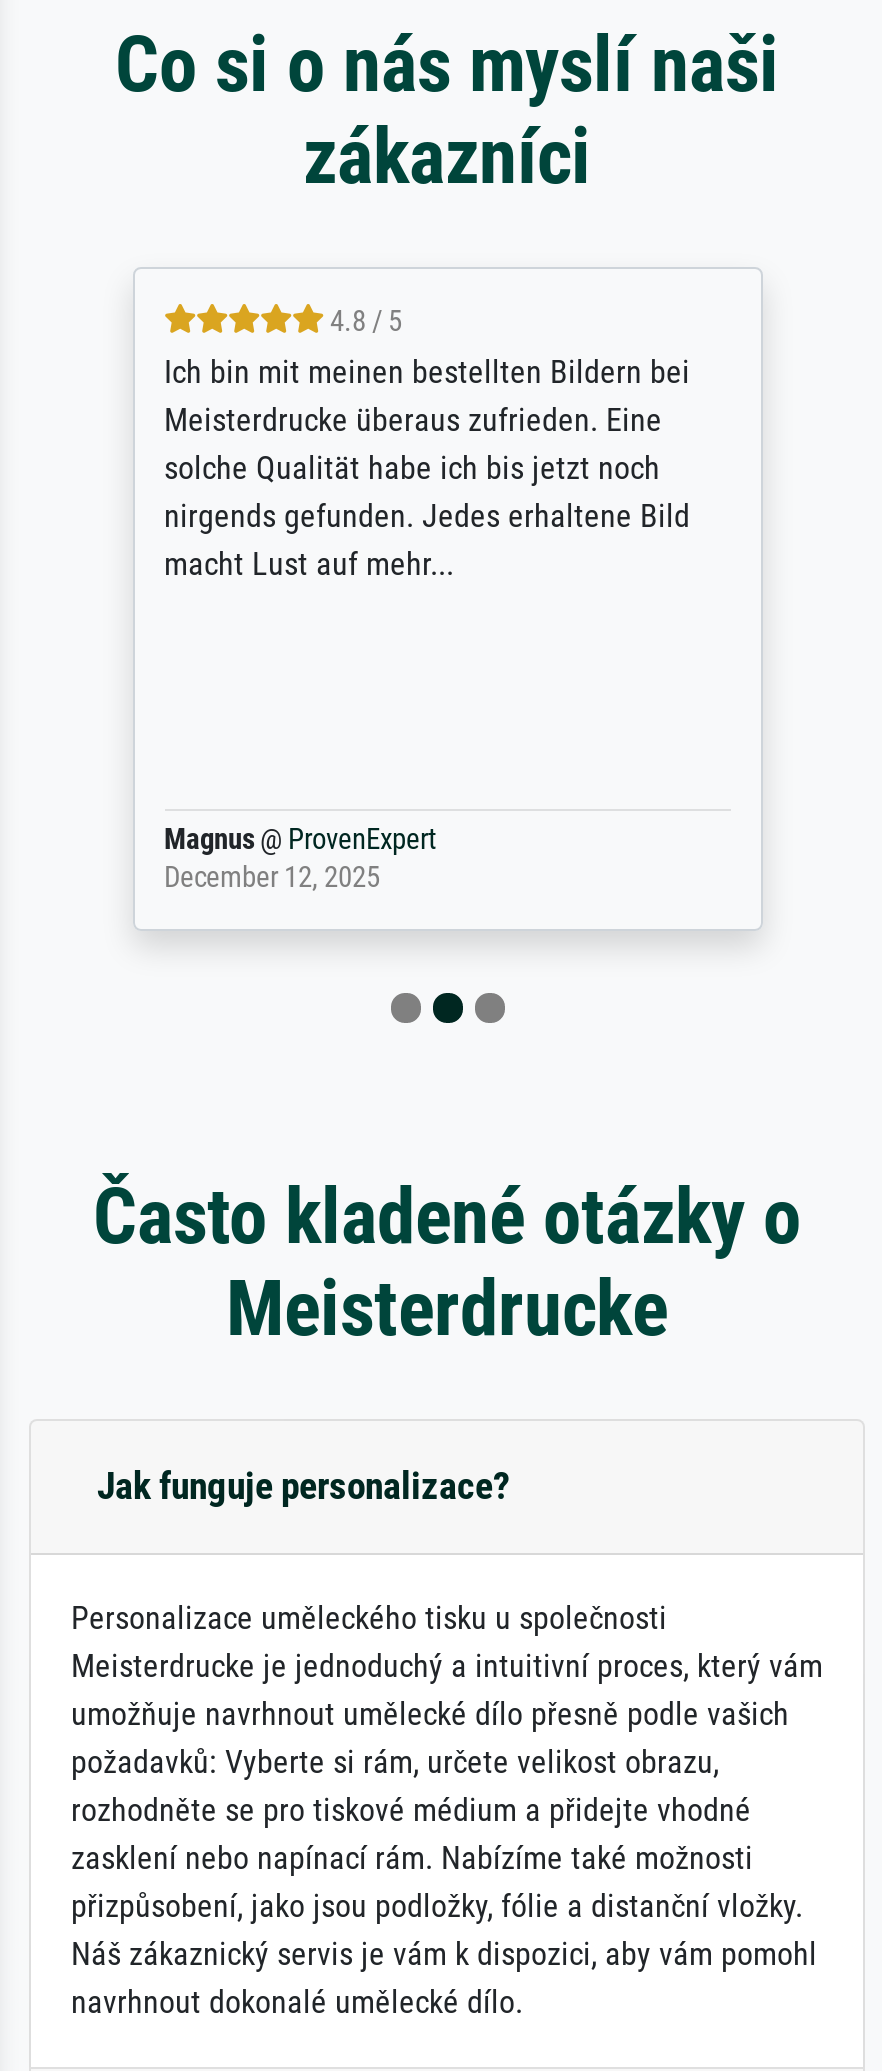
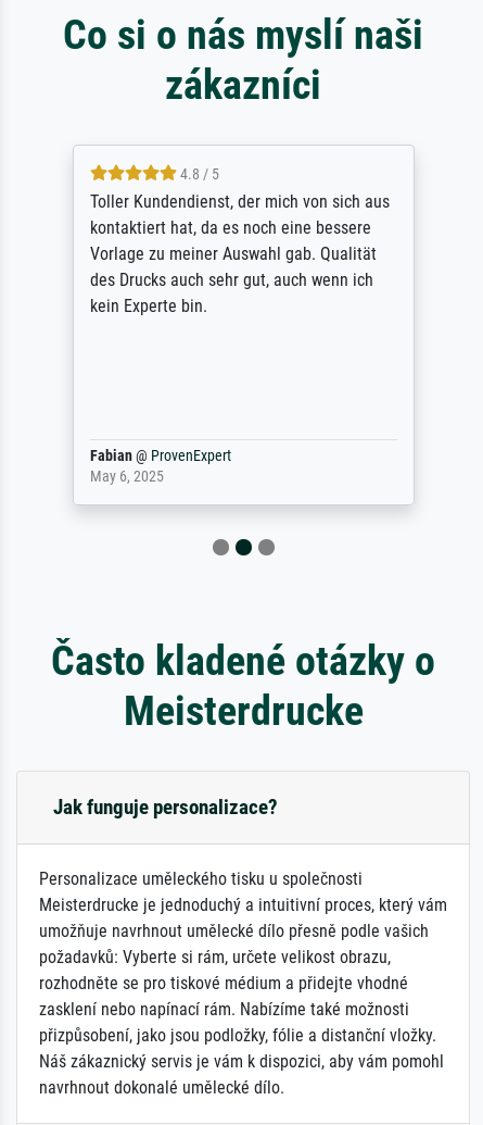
[164,353,690,583] Ich bin mit meinen bestellten Bildern bei | Meisterdrucke überaus zufrieden. Eine | solche Qualität habe ich bis jetzt noch | nirgends gefunden. Jedes erhaltene Bild | macht Lust auf mehr... -> [90,192,389,317] Toller Kundendienst, der mich von sich aus | kontaktiert hat, da es noch eine bessere | Vorlage zu meiner Auswahl gab. Qualität | des Drucks auch sehr gut, auch wenn ich | kein Experte bin.
[164,823,436,895] Magnus @ ProvenExpert | December 12, 2025 -> [90,447,231,486] Fabian @ ProvenExpert | May 6, 2025

